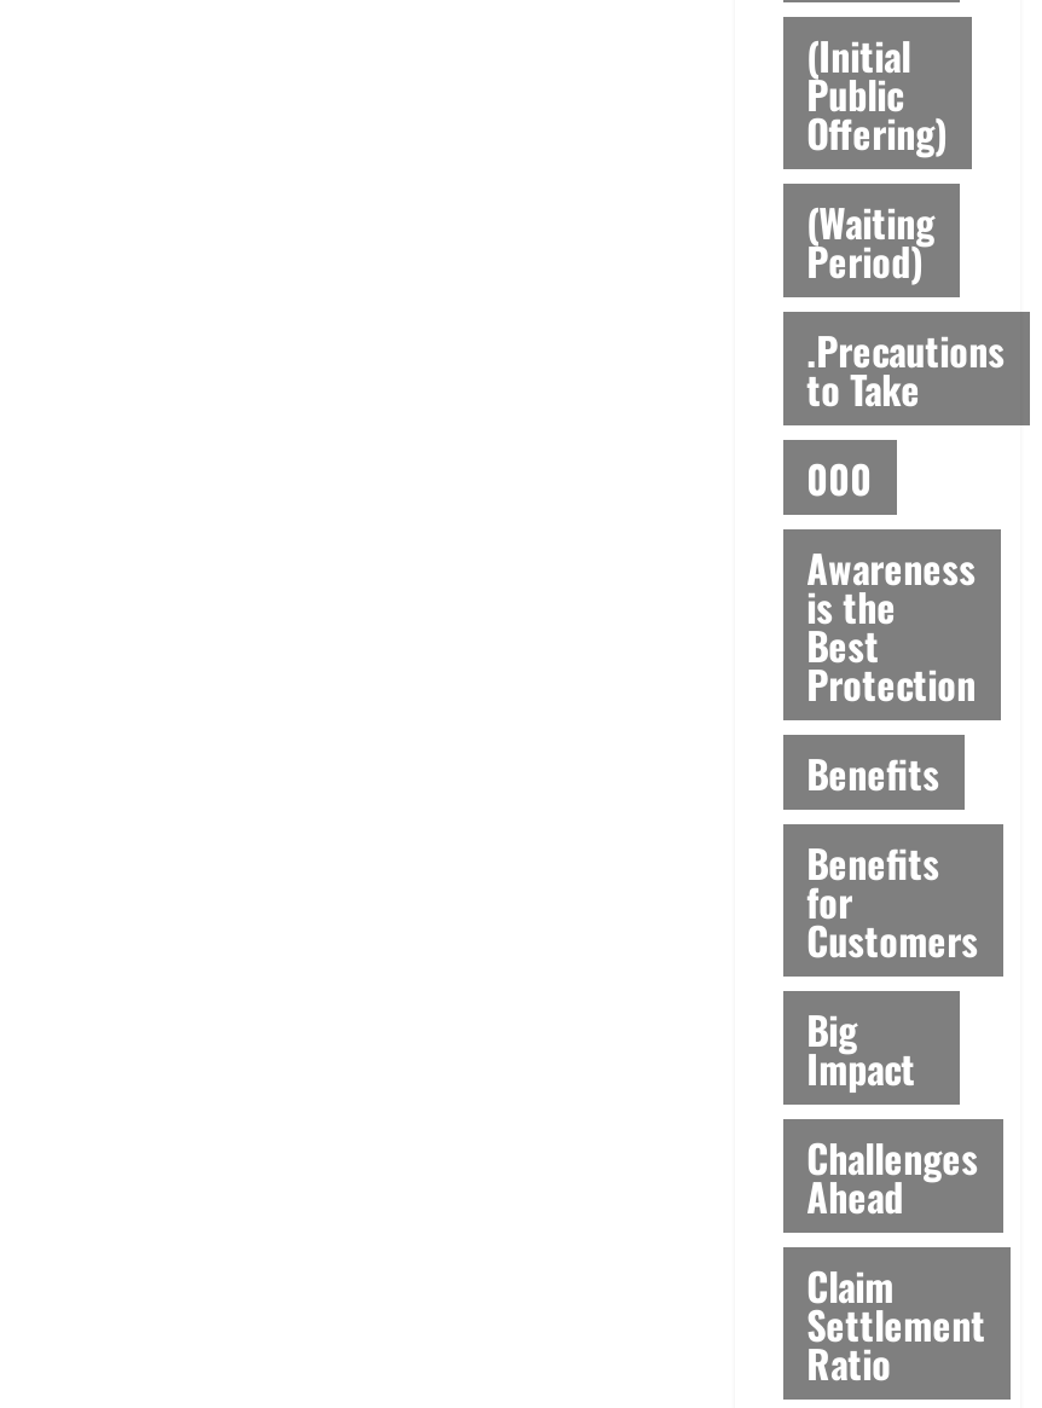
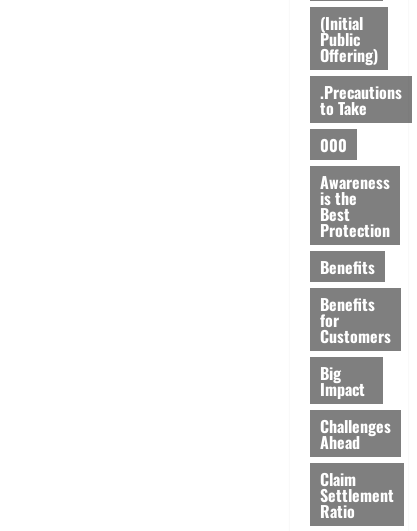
[807,192,935,289] (Waiting | Period) -> none

